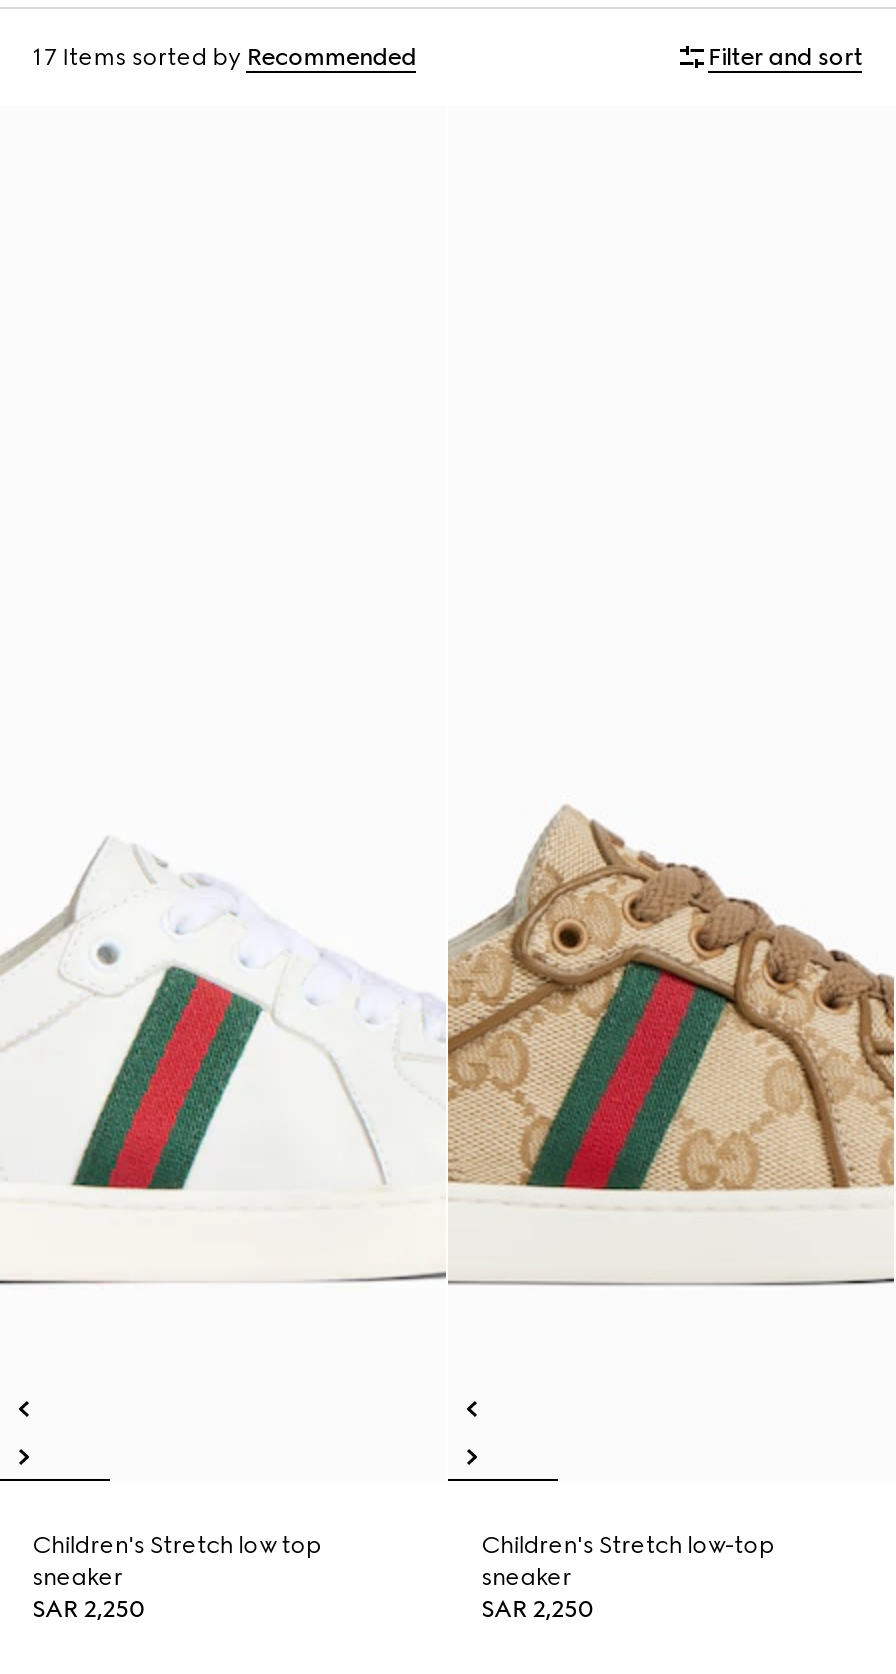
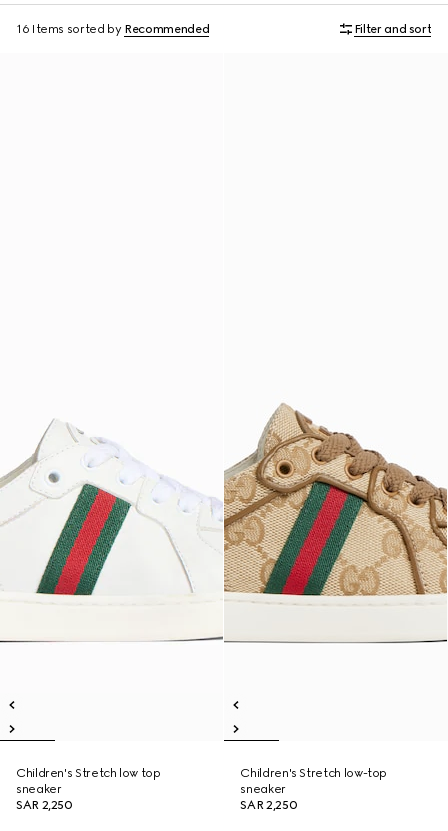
[32,43,416,71] 17 Items sorted by Recommended -> [16,22,209,36] 16 Items sorted by Recommended

